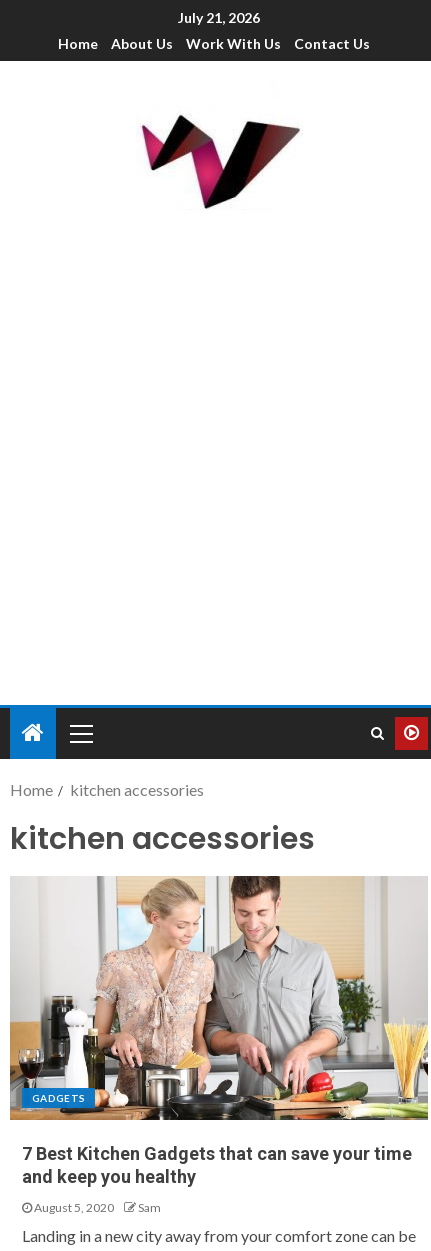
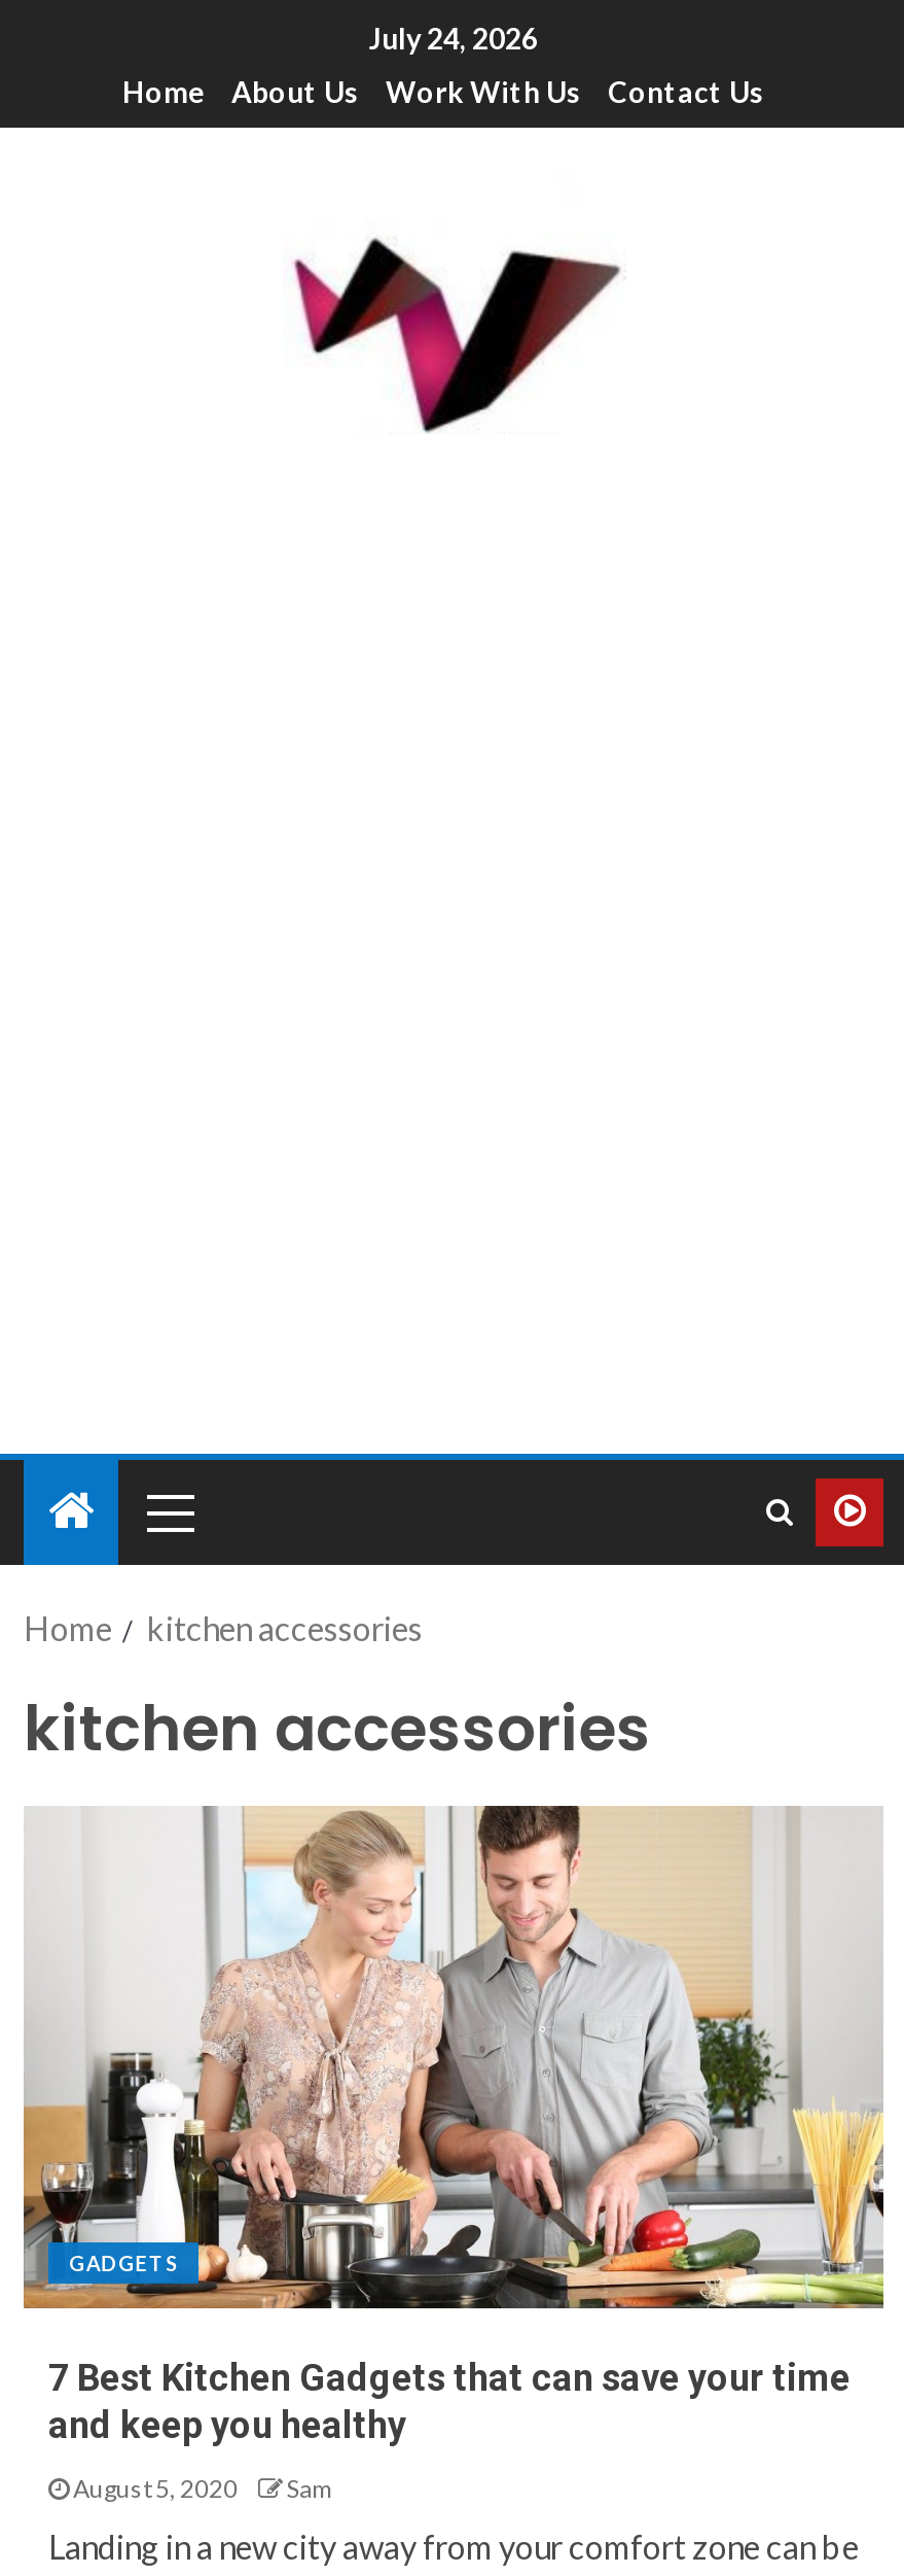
[178,9,260,26] July 21, 2026 -> [369,21,538,56] July 24, 2026

